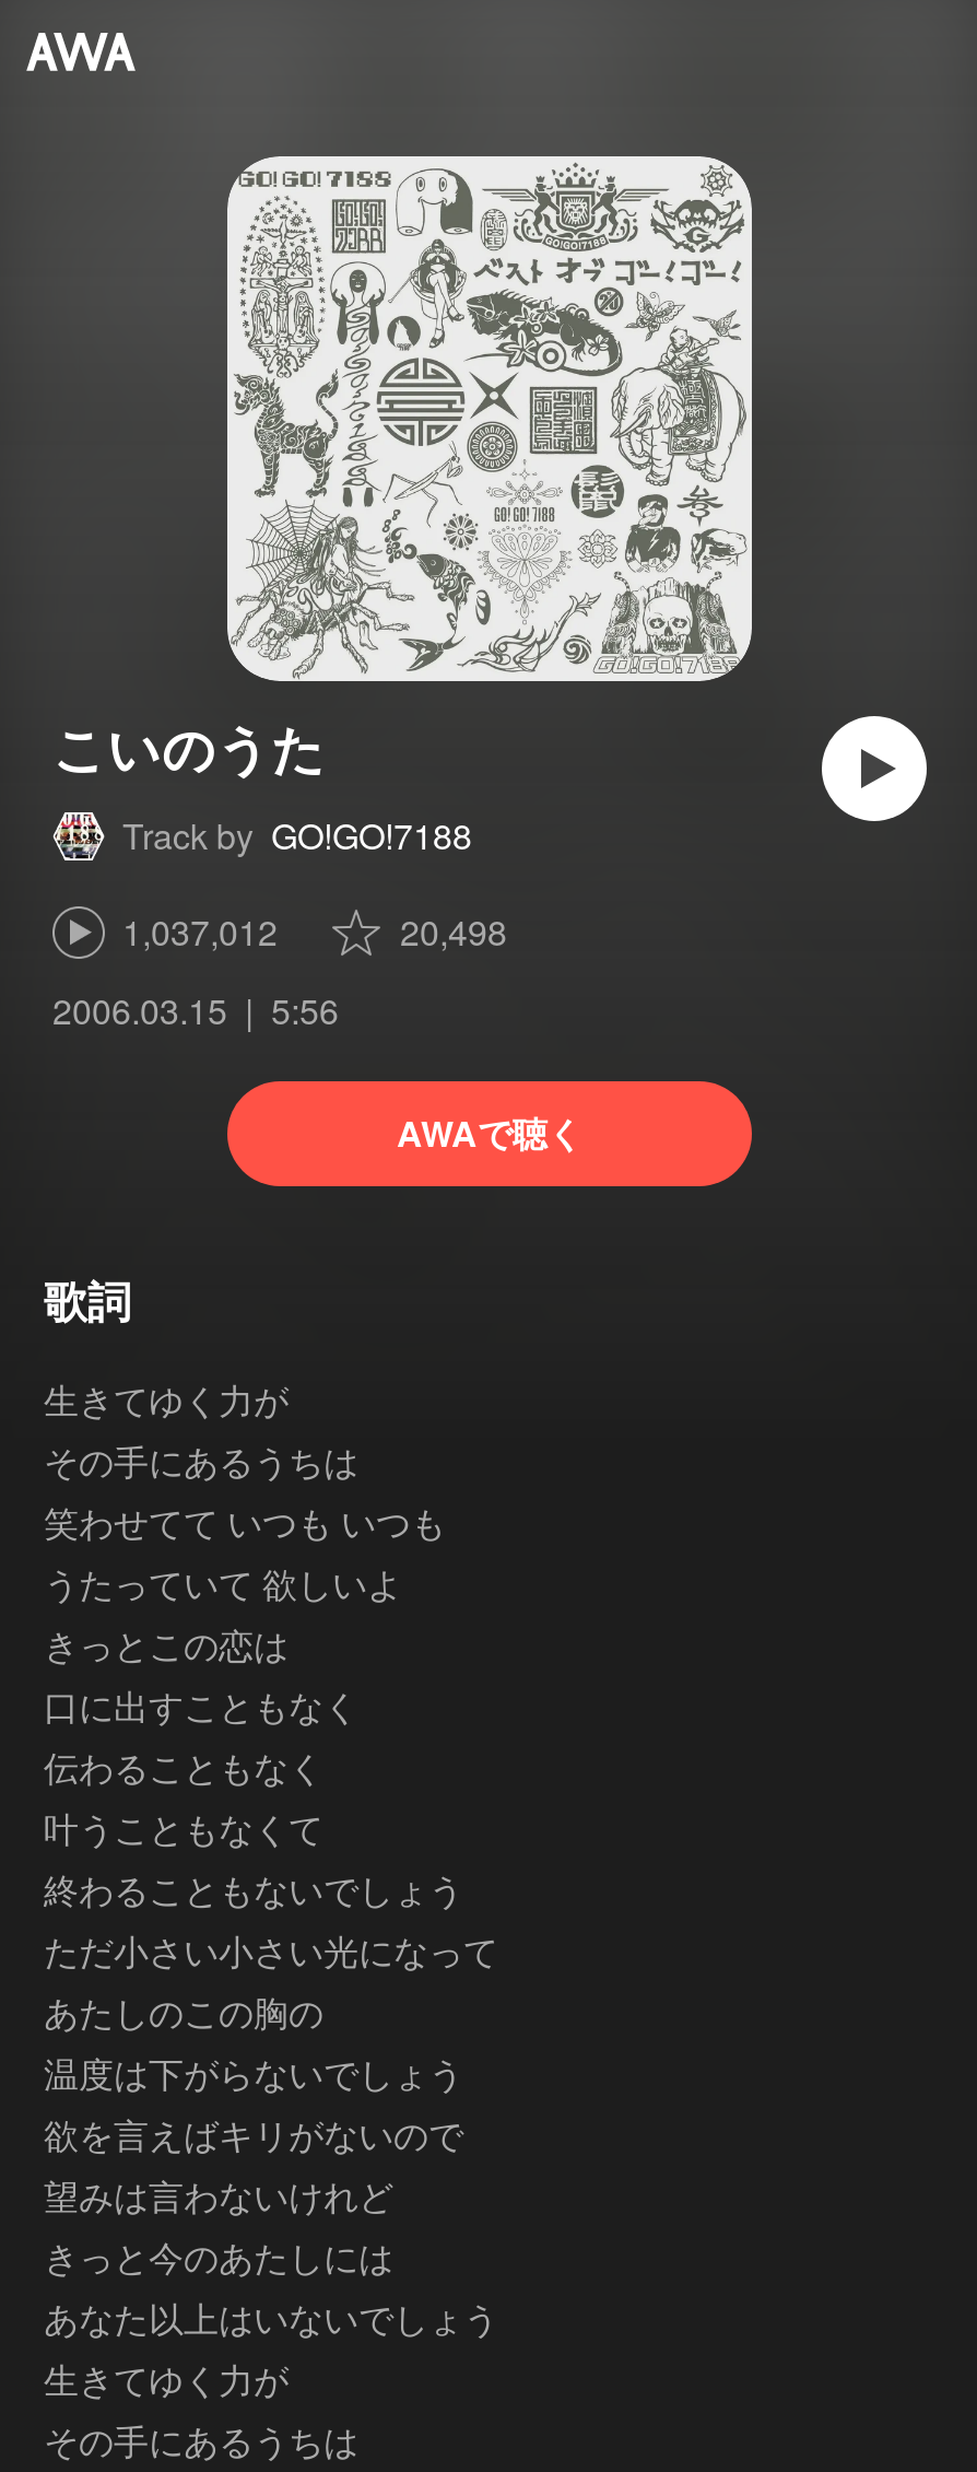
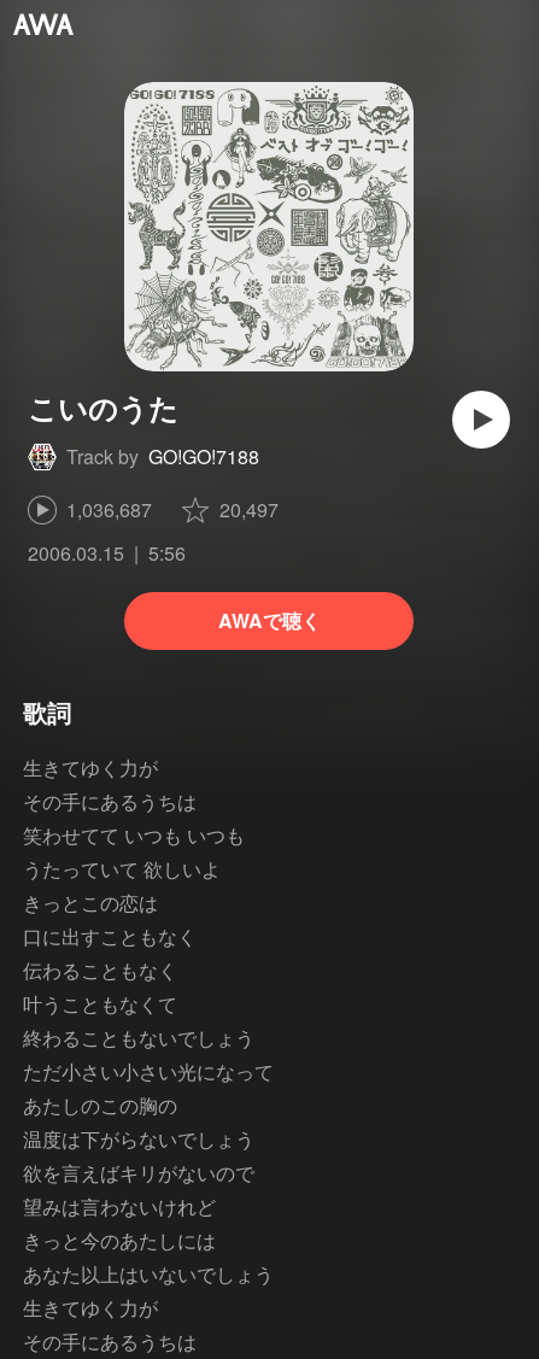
[122,906,278,957] 1,037,012 -> [66,496,152,523] 1,036,687
[400,906,507,957] 20,498 -> [219,496,279,523] 20,497

